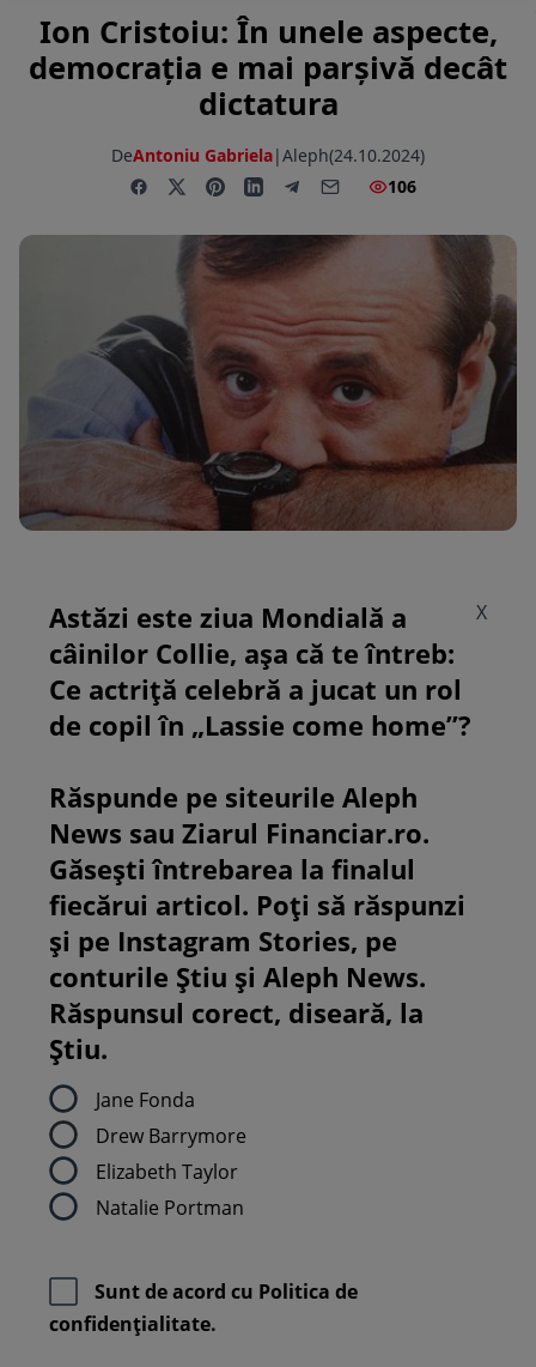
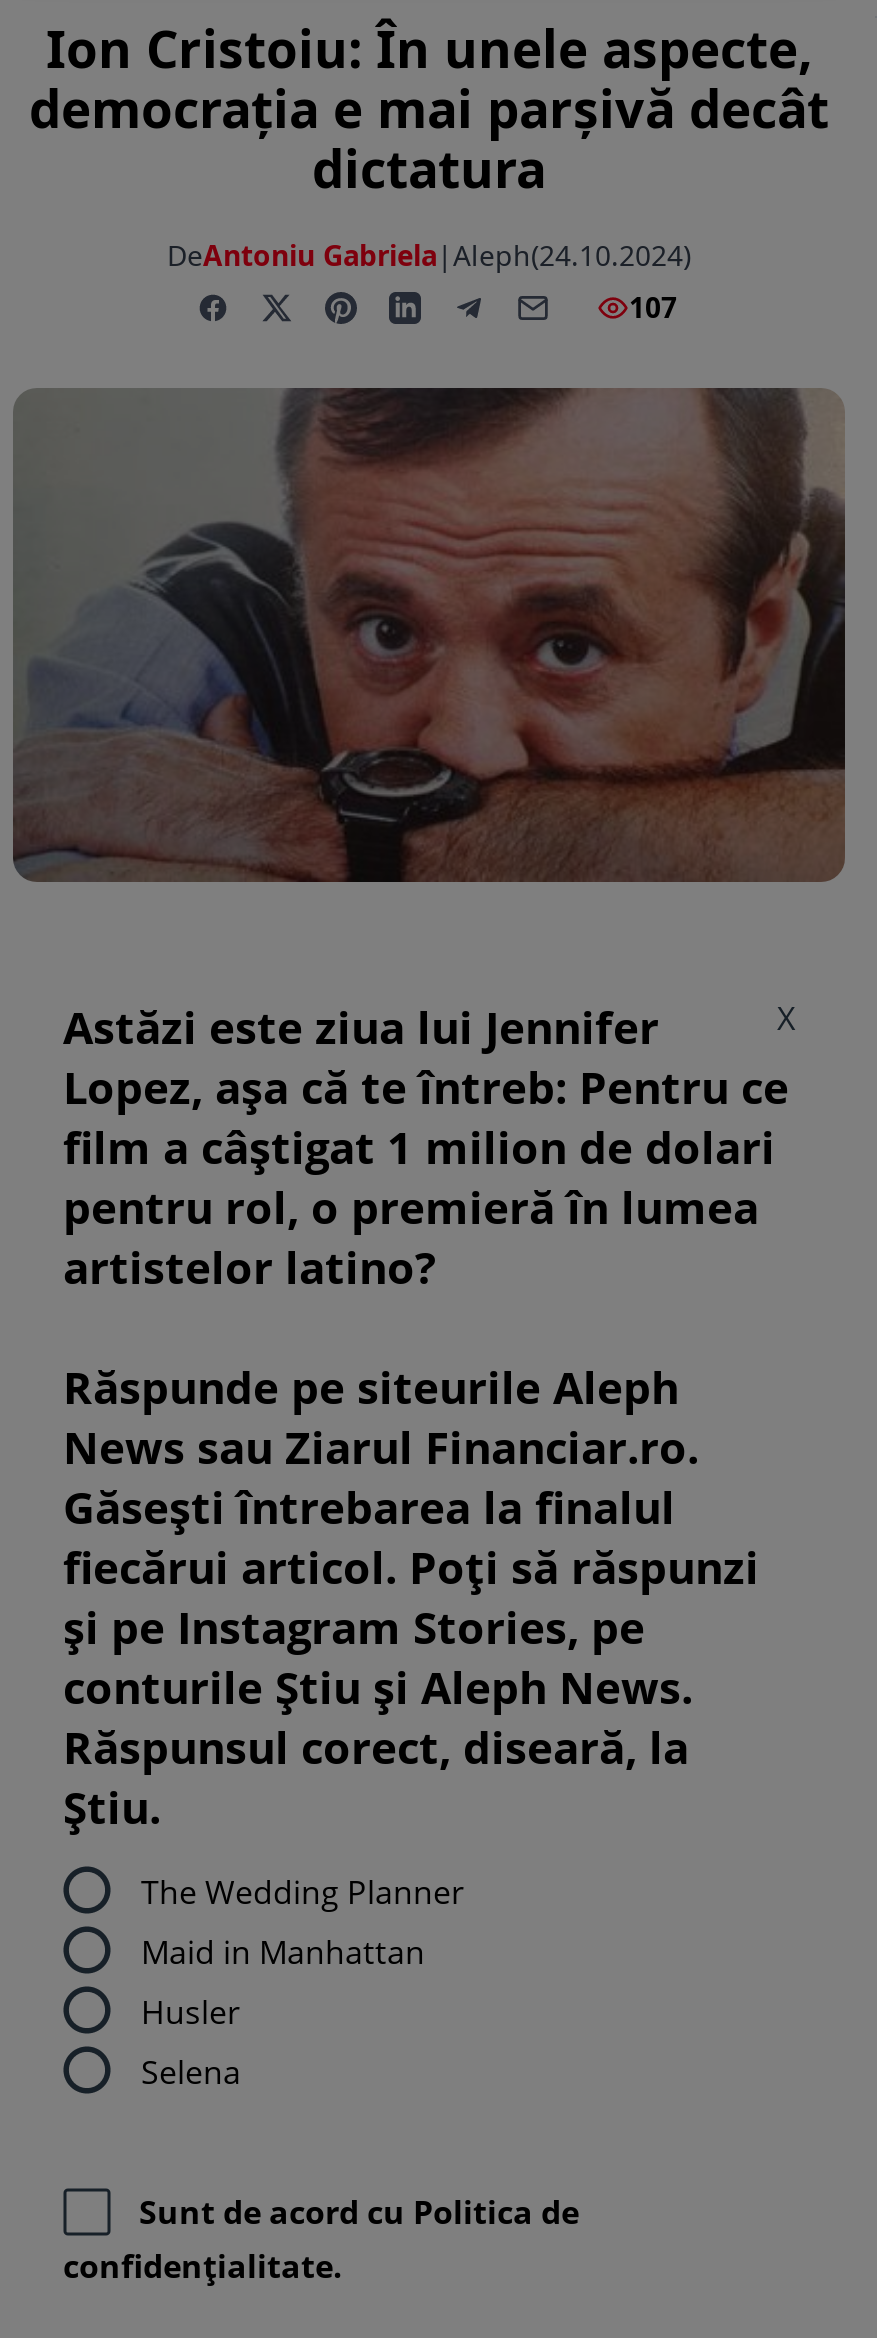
[388,175,416,198] 106 -> [629,288,677,326] 107
[49,599,471,743] Astăzi este ziua Mondială a | câinilor Collie, așa că te întreb: | Ce actriță celebră a jucat un rol | de copil în „Lassie come home”? -> [63,996,789,1296] Astăzi este ziua lui Jennifer | Lopez, așa că te întreb: Pentru ce | film a câștigat 1 milion de dolari | pentru rol, o premieră în lumea | artistelor latino?
[96,1086,246,1220] Jane Fonda | Drew Barrymore | Elizabeth Taylor | Natalie Portman -> [141,1869,465,2093] The Wedding Planner | Maid in Manhattan | Husler | Selena

